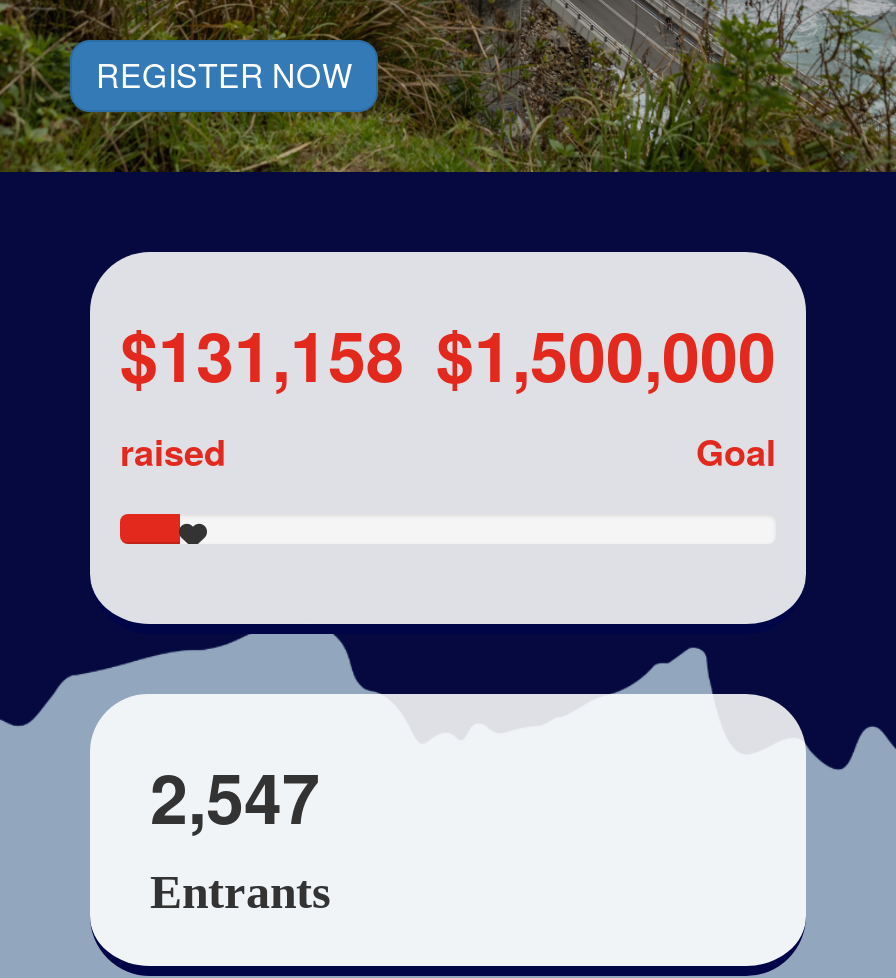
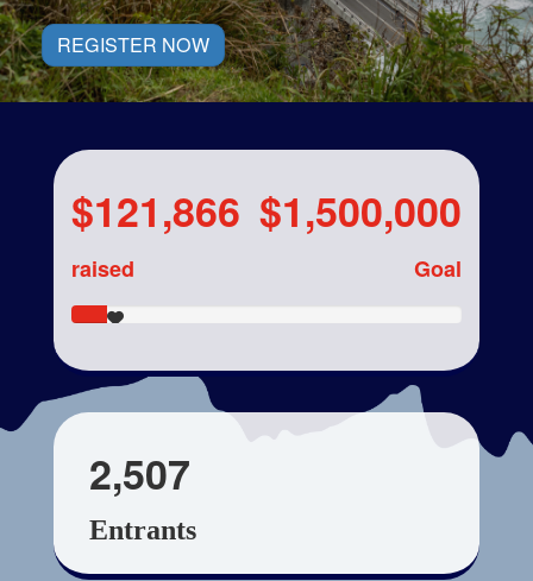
[120,305,776,401] $131,158 $1,500,000 -> [71,181,462,238] $121,866 $1,500,000
[150,747,320,843] 2,547 -> [89,444,190,501] 2,507

